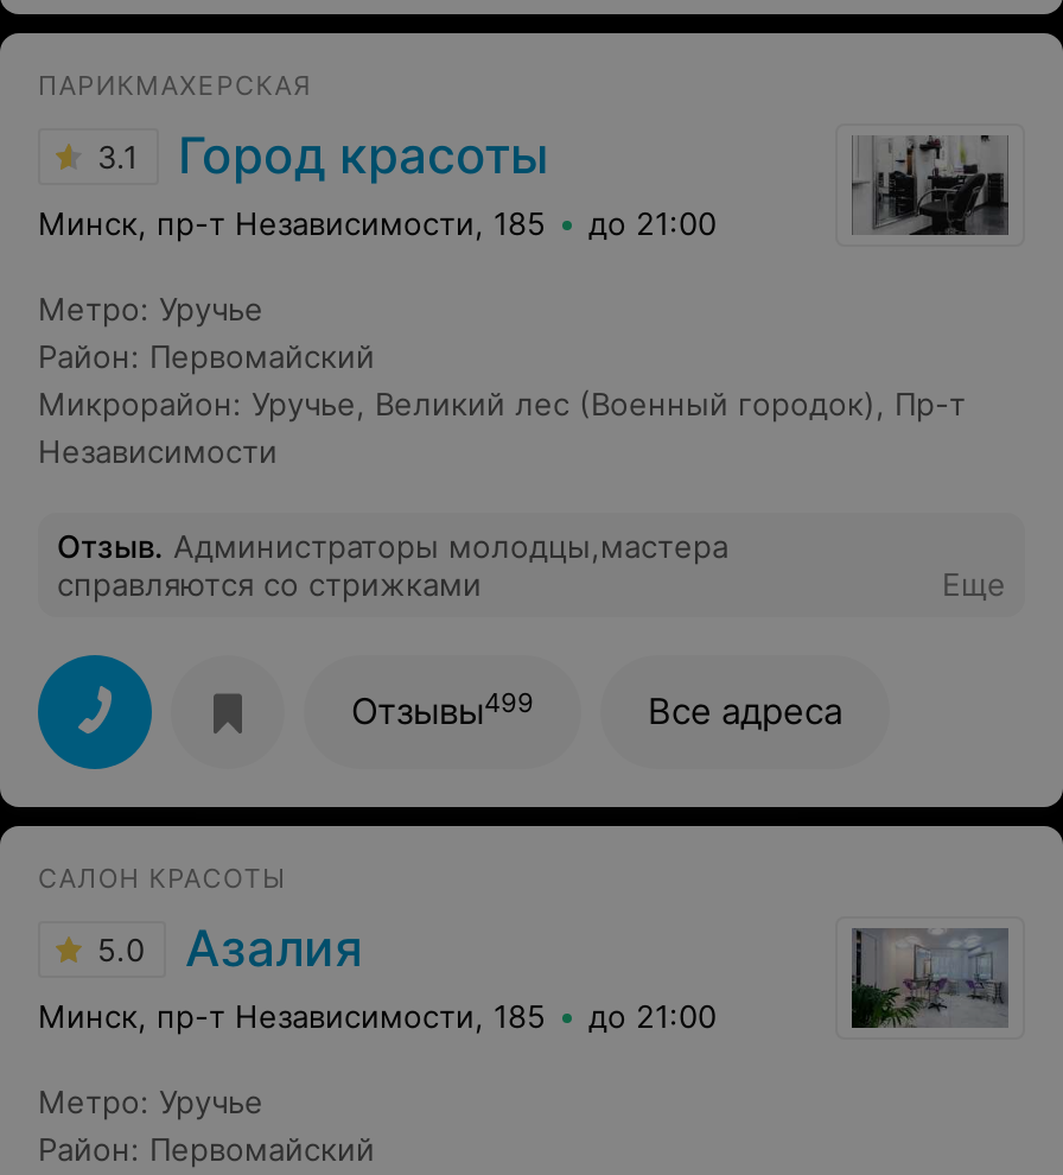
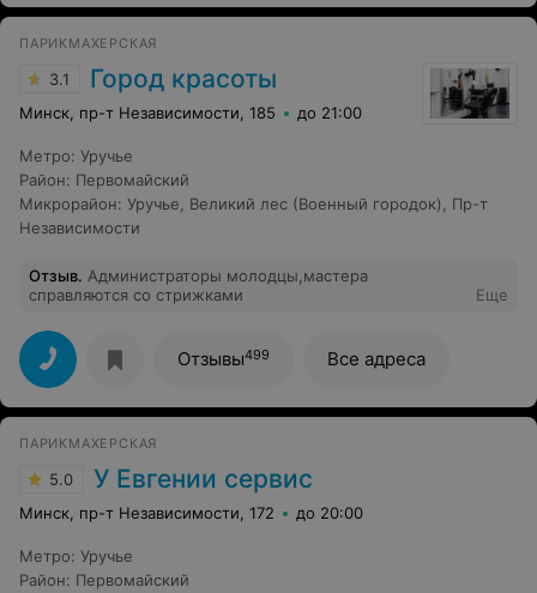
[38,862,286,895] САЛОН КРАСОТЫ -> [19,435,157,452] ПАРИКМАХЕРСКАЯ
[38,919,717,1035] Азалия | Минск, пр-т Независимости, 185 | до 21:00 -> [19,464,363,522] У Евгении сервис | Минск, пр-т Независимости, 172 | до 20:00
[849,926,1011,1030] [image] -> none

